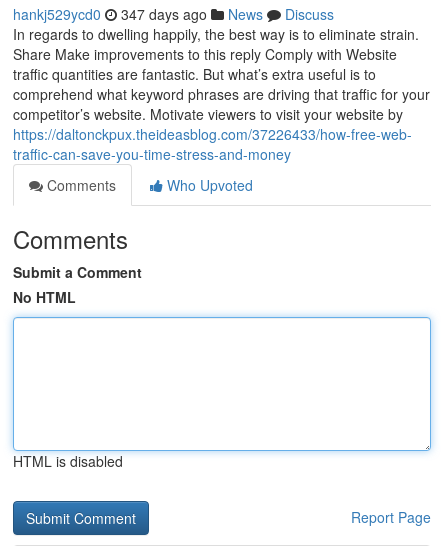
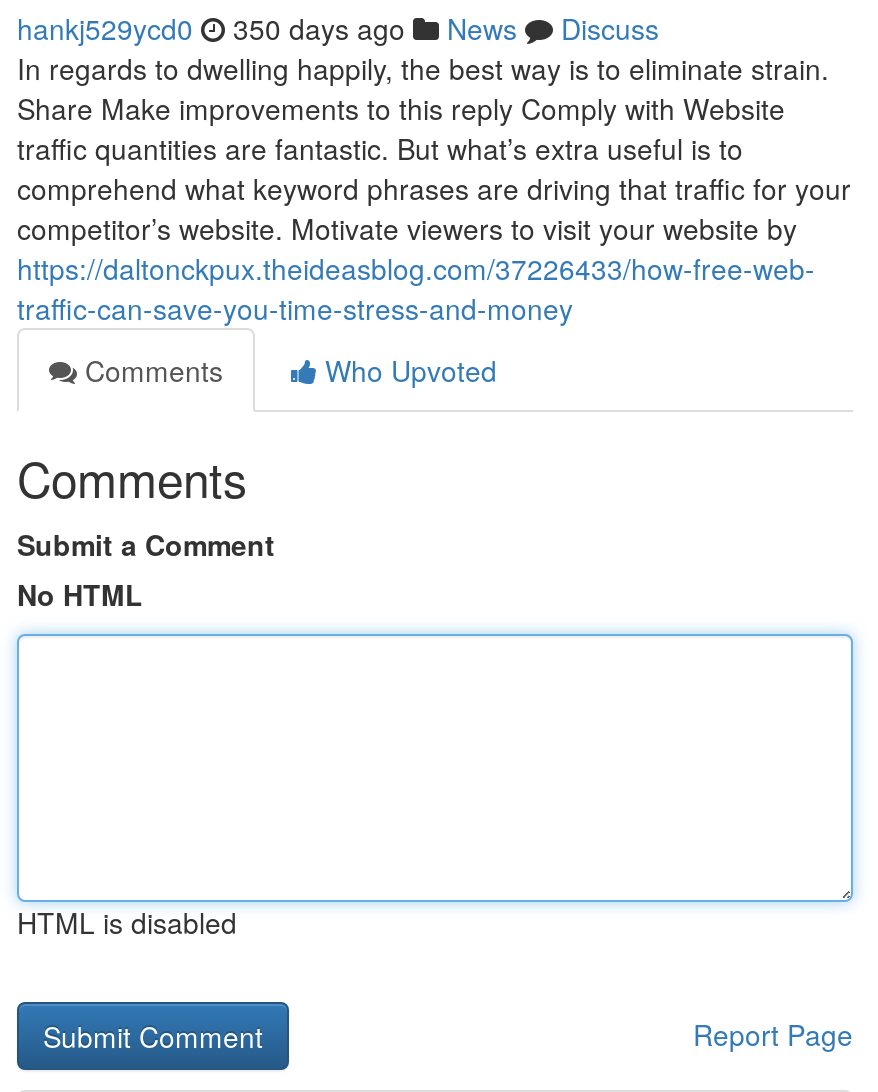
[13,4,334,24] hankj529ycd0 347 days ago News Discuss -> [17,8,659,48] hankj529ycd0 350 days ago News Discuss

